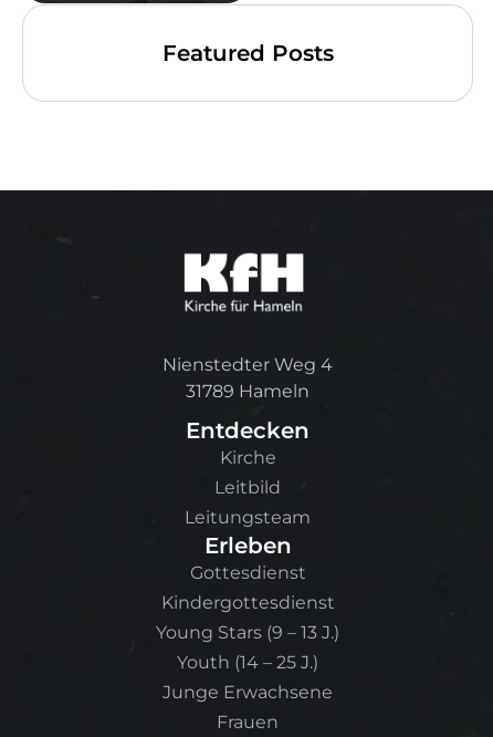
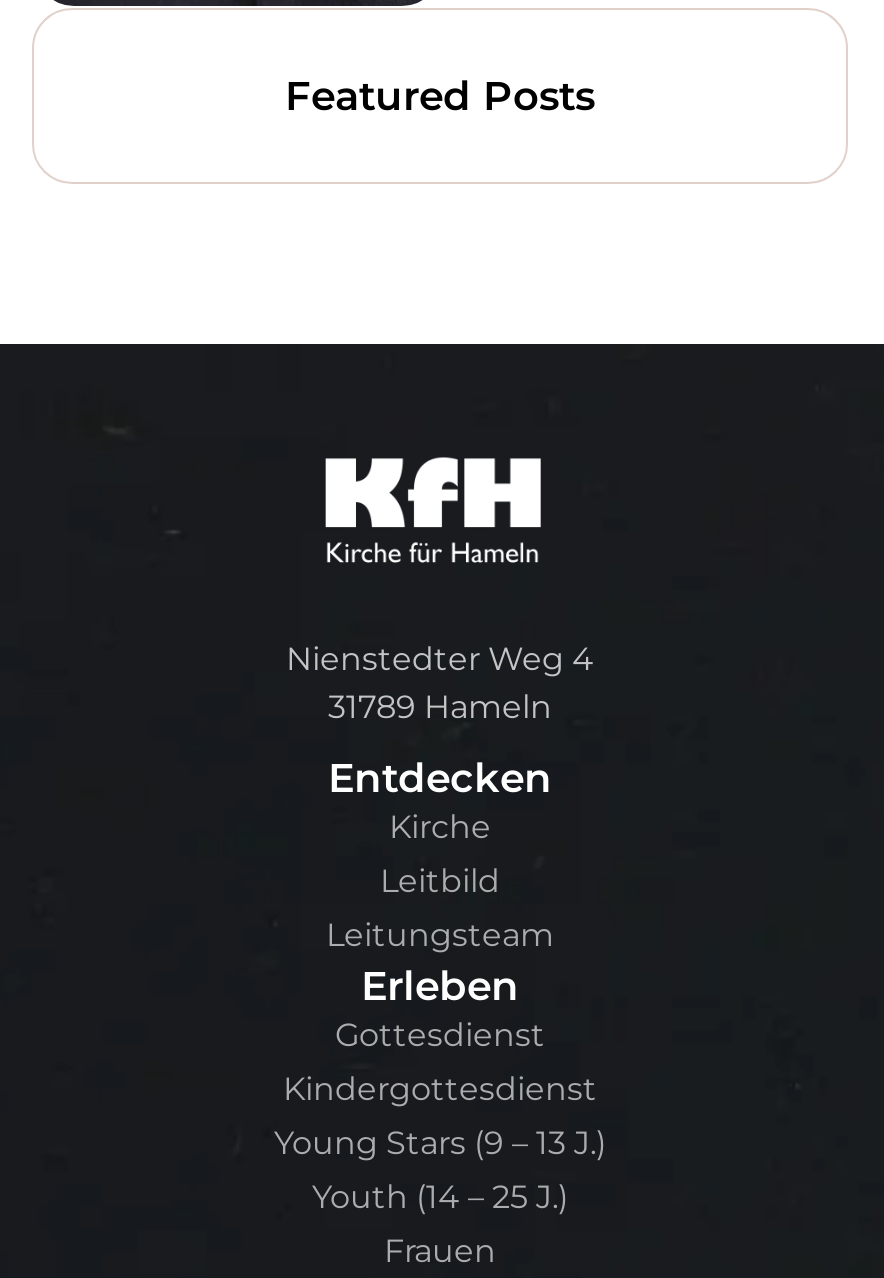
[162,682,333,703] Junge Erwachsene -> none

